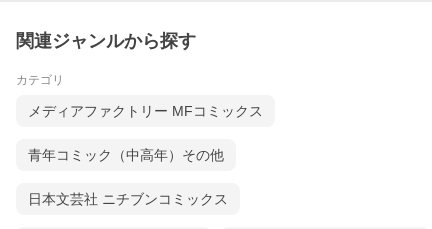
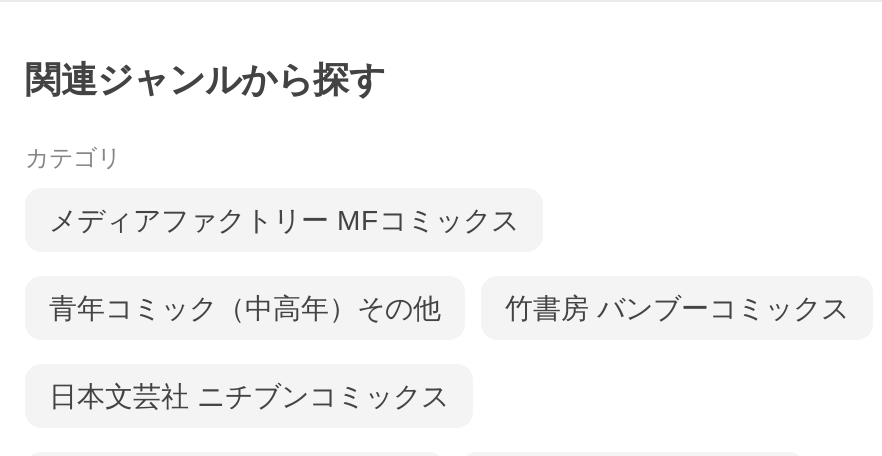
none -> [505,292,849,324] 竹書房 バンブーコミックス

